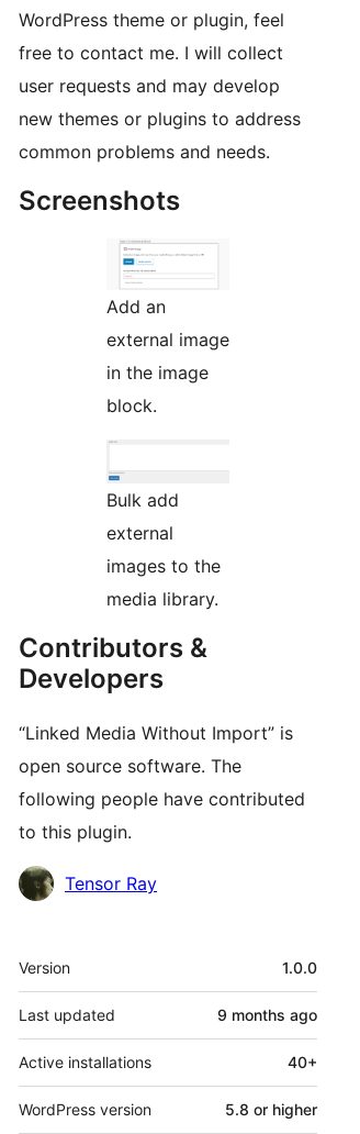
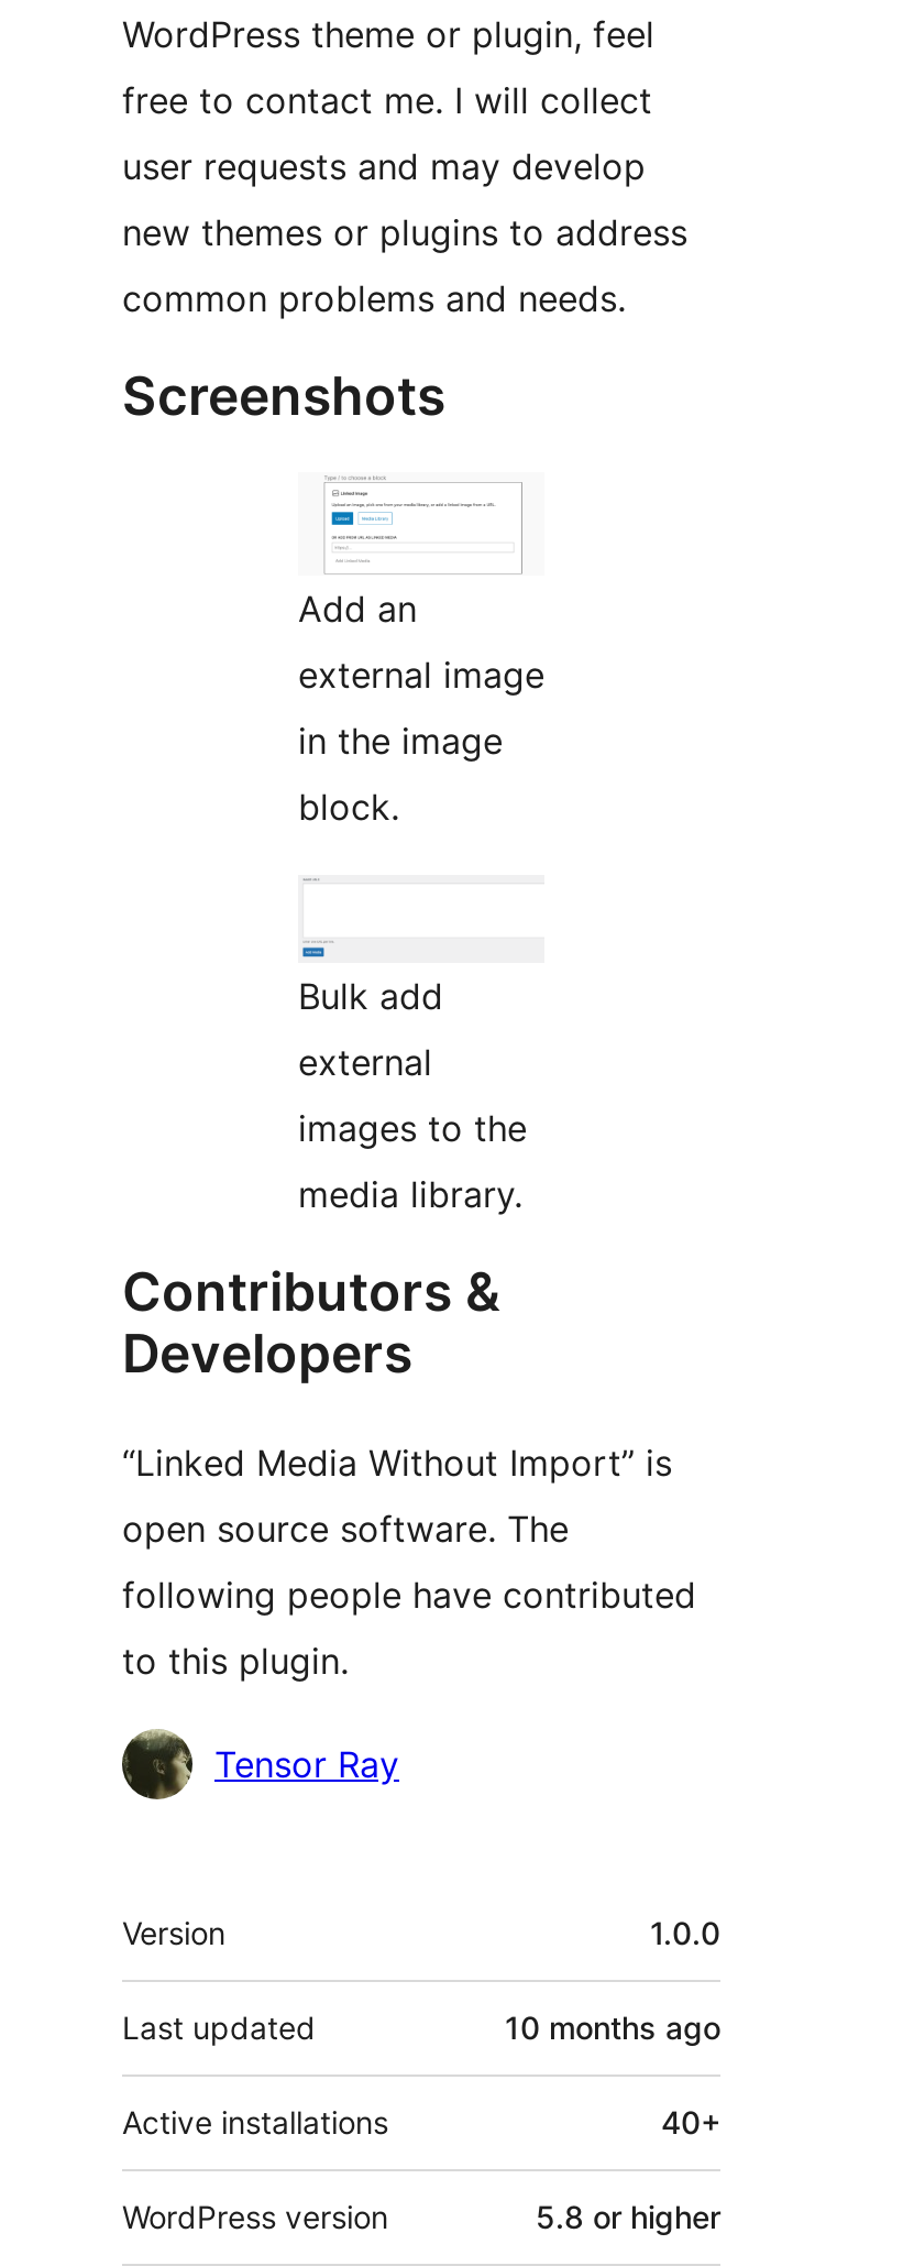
[217,1005,317,1024] 9 months ago -> [505,2008,720,2045] 10 months ago

